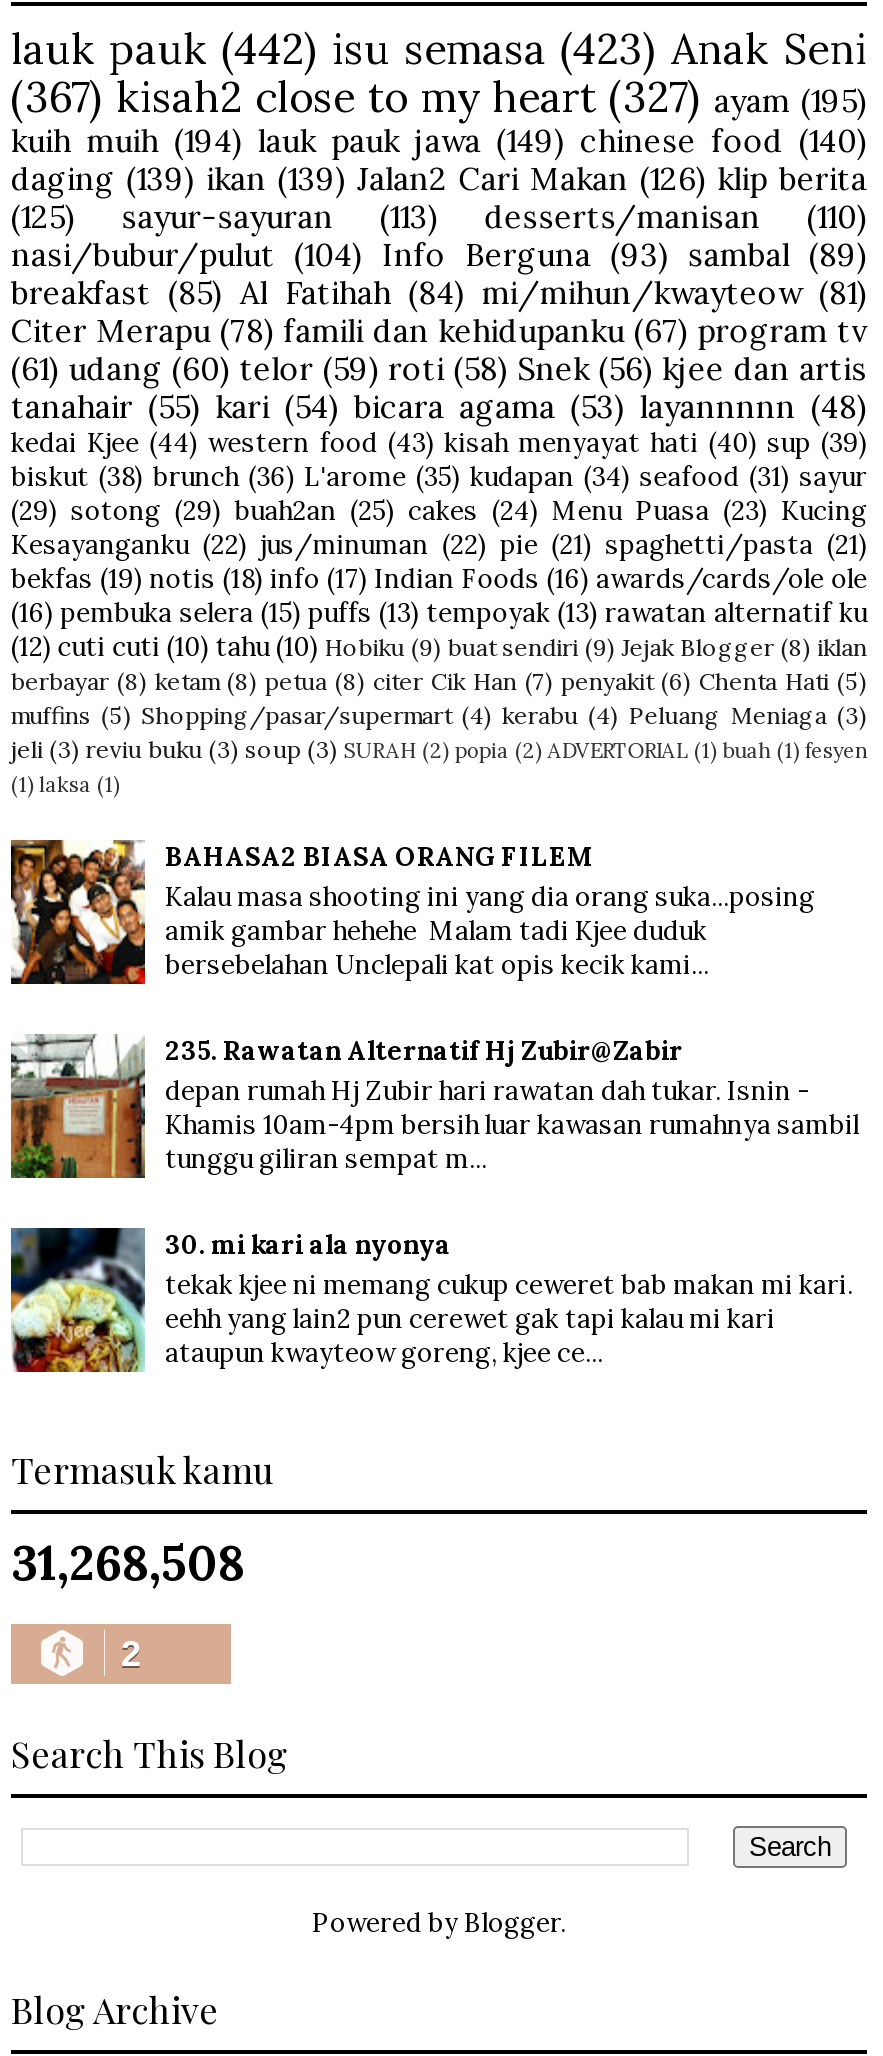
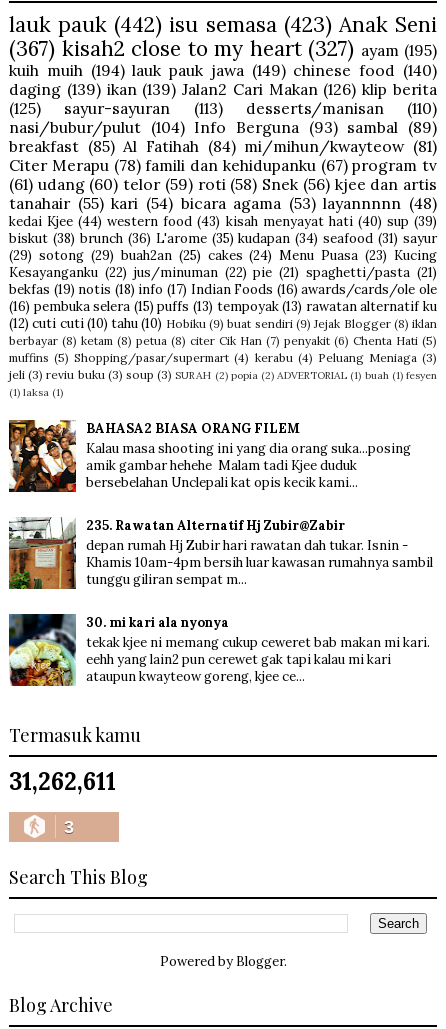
[11,1532,245,1594] 31,268,508 -> [9,766,116,797] 31,262,611
[121,1634,137,1674] 2 -> [64,817,72,837] 3

